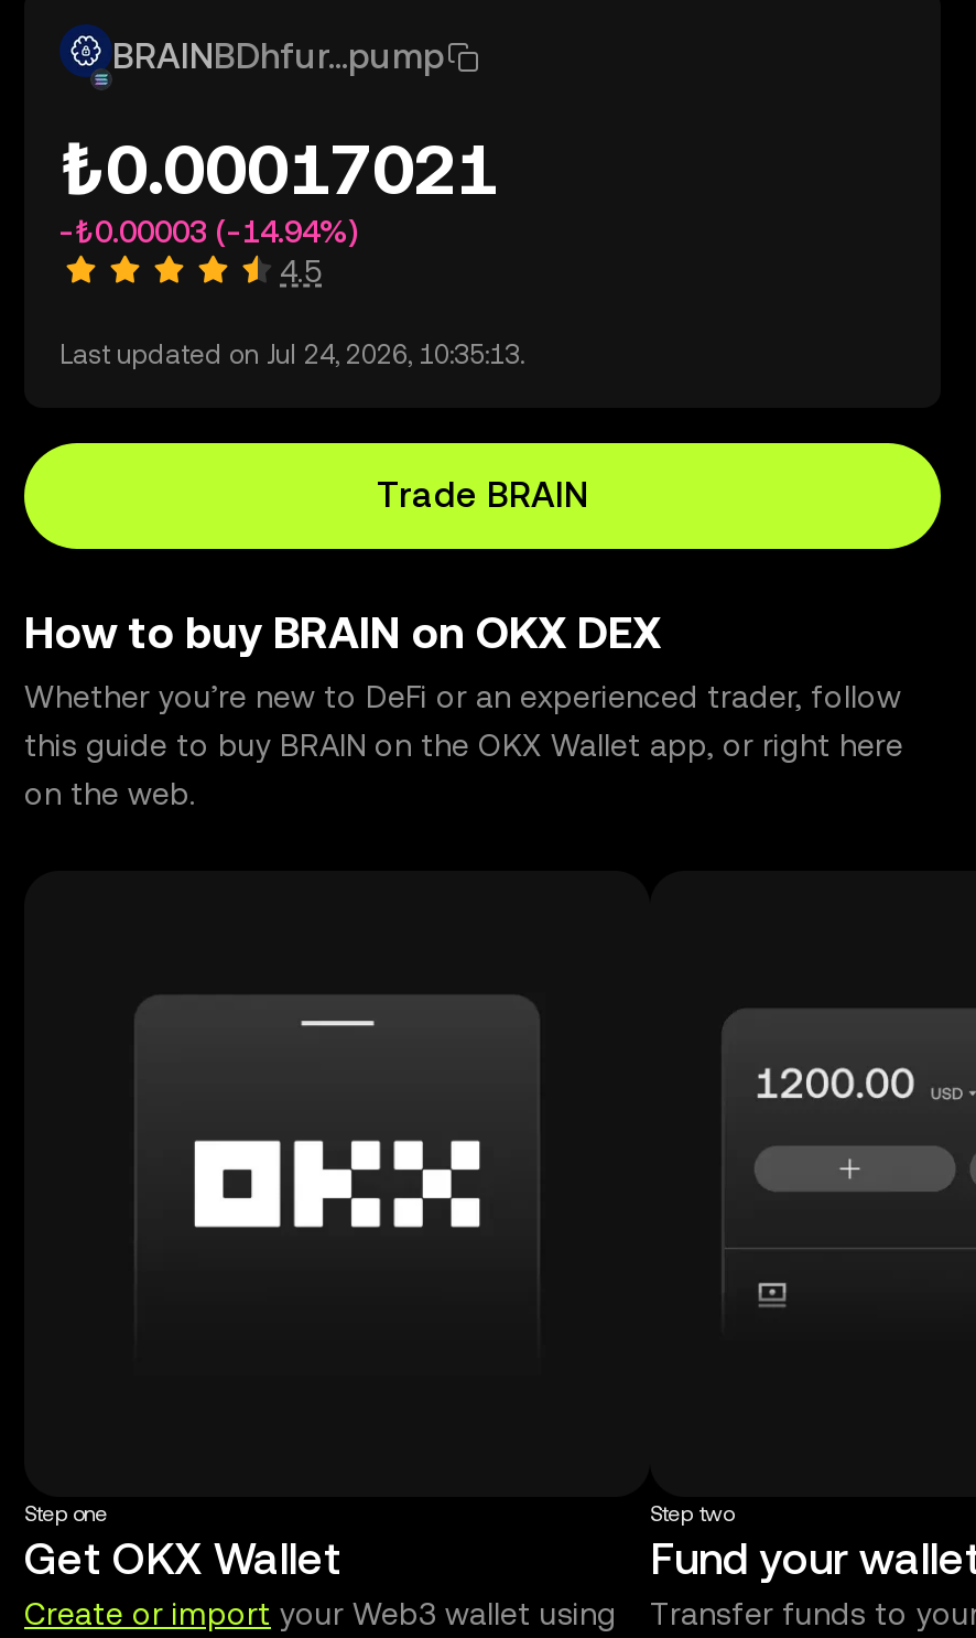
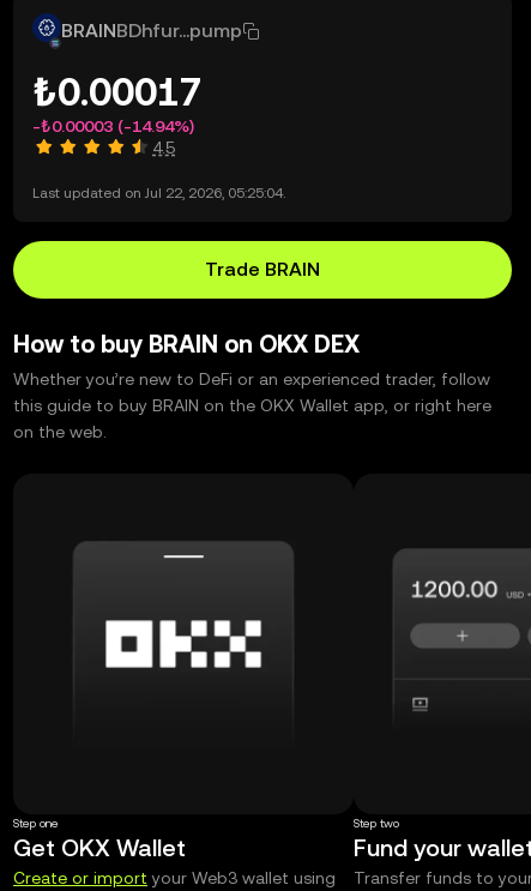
[59,128,498,209] ₺0.00017021 -> [32,70,203,114] ₺0.00017
[59,340,524,370] Last updated on Jul 24, 2026, 10:35:13. -> [32,185,285,201] Last updated on Jul 22, 2026, 05:25:04.

